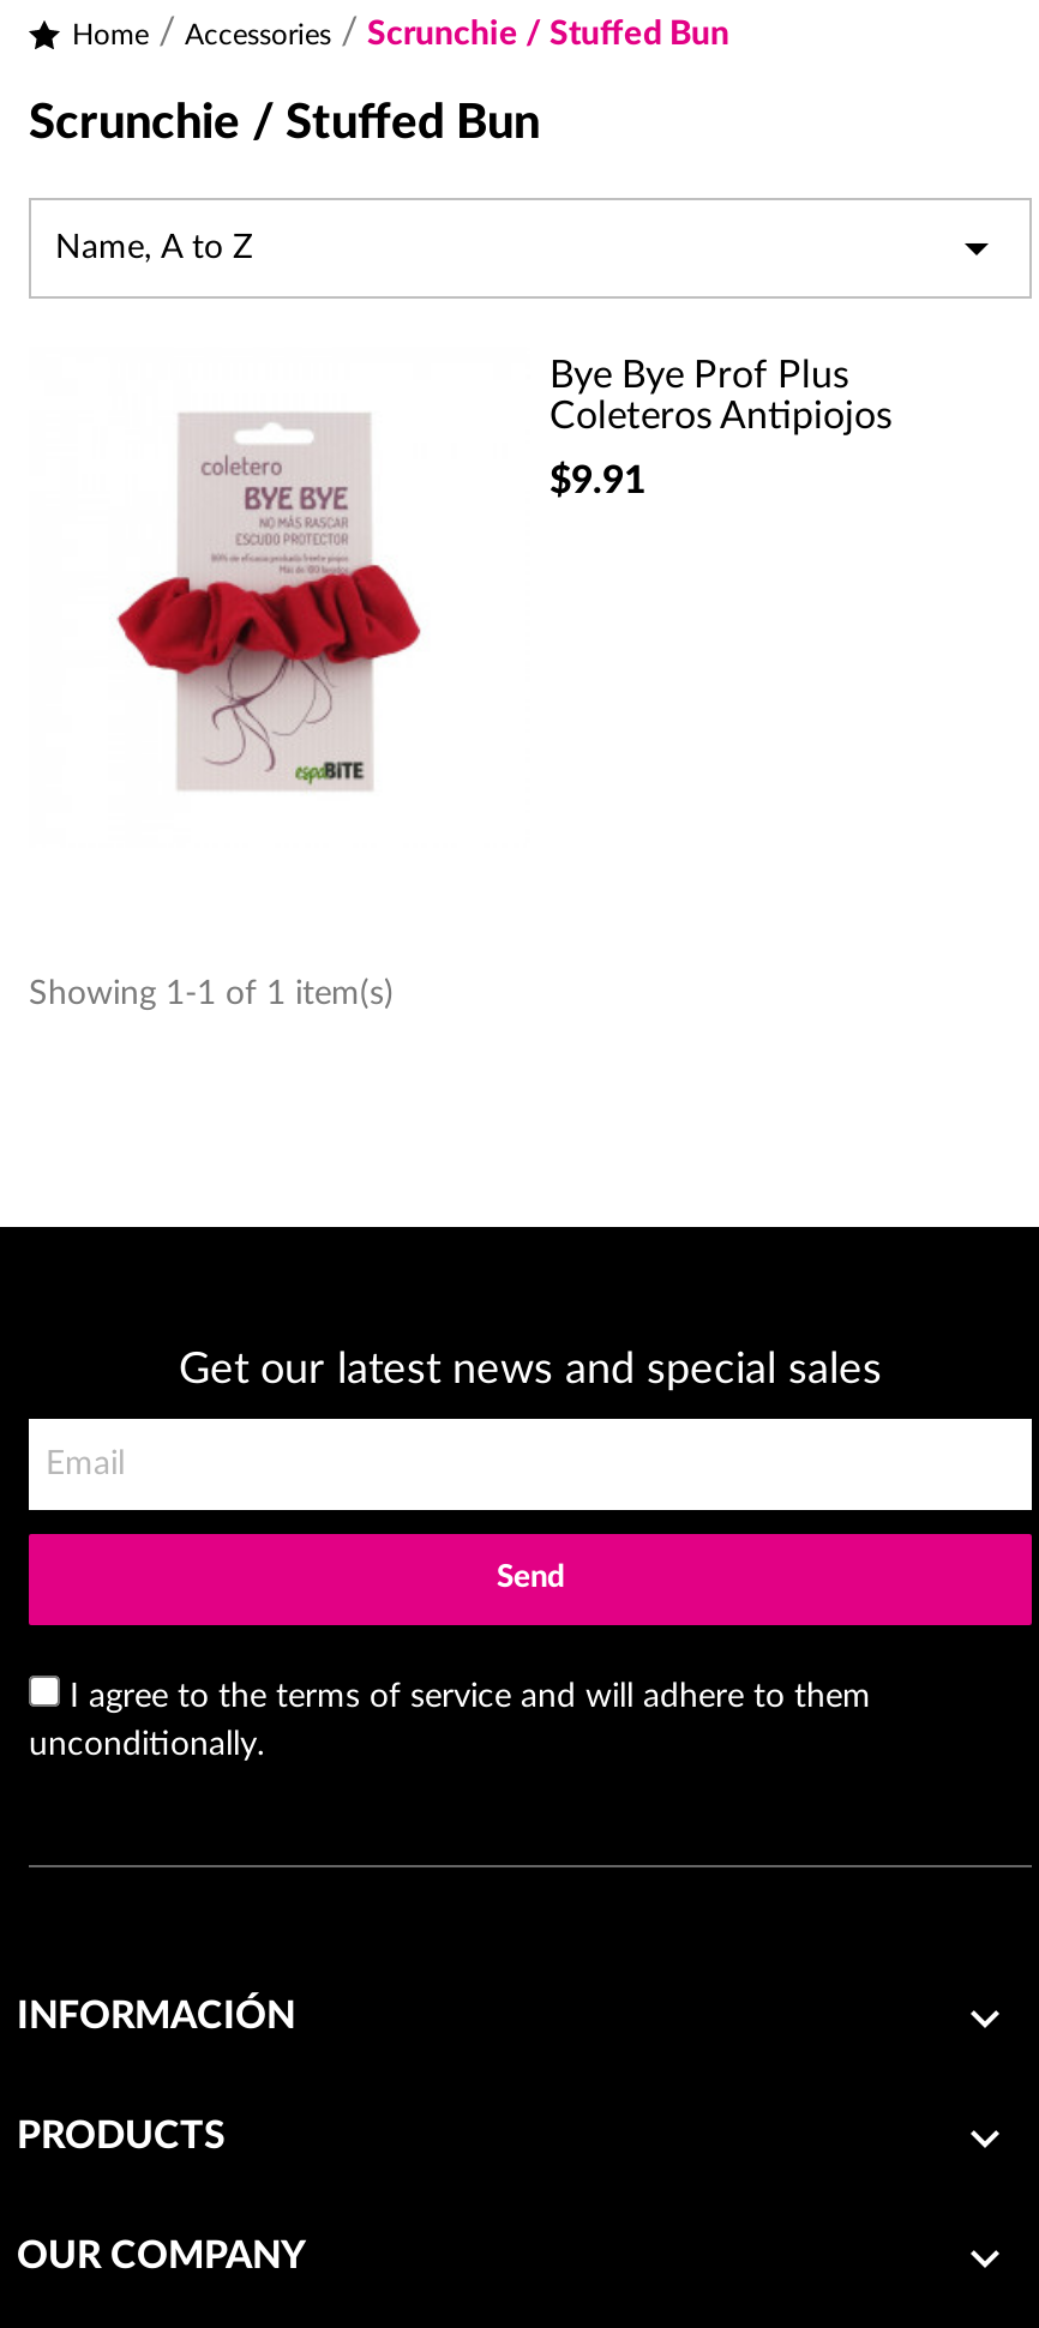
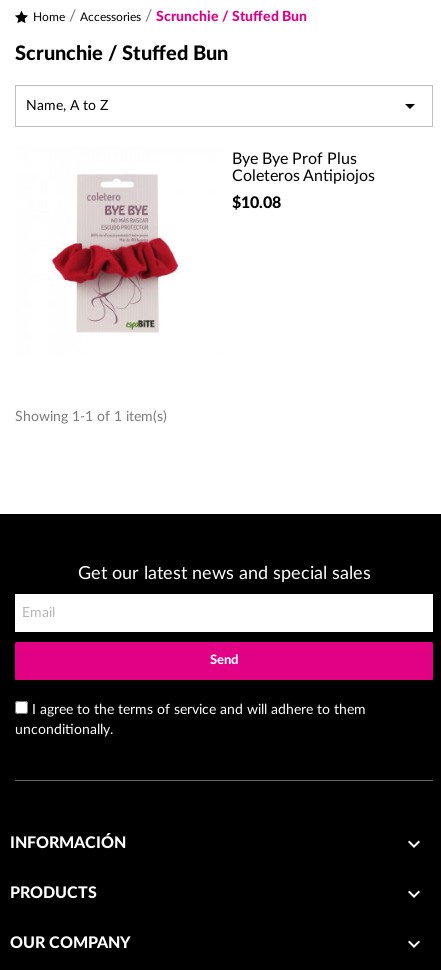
[549,462,645,500] $9.91 -> [232,195,281,211] $10.08

